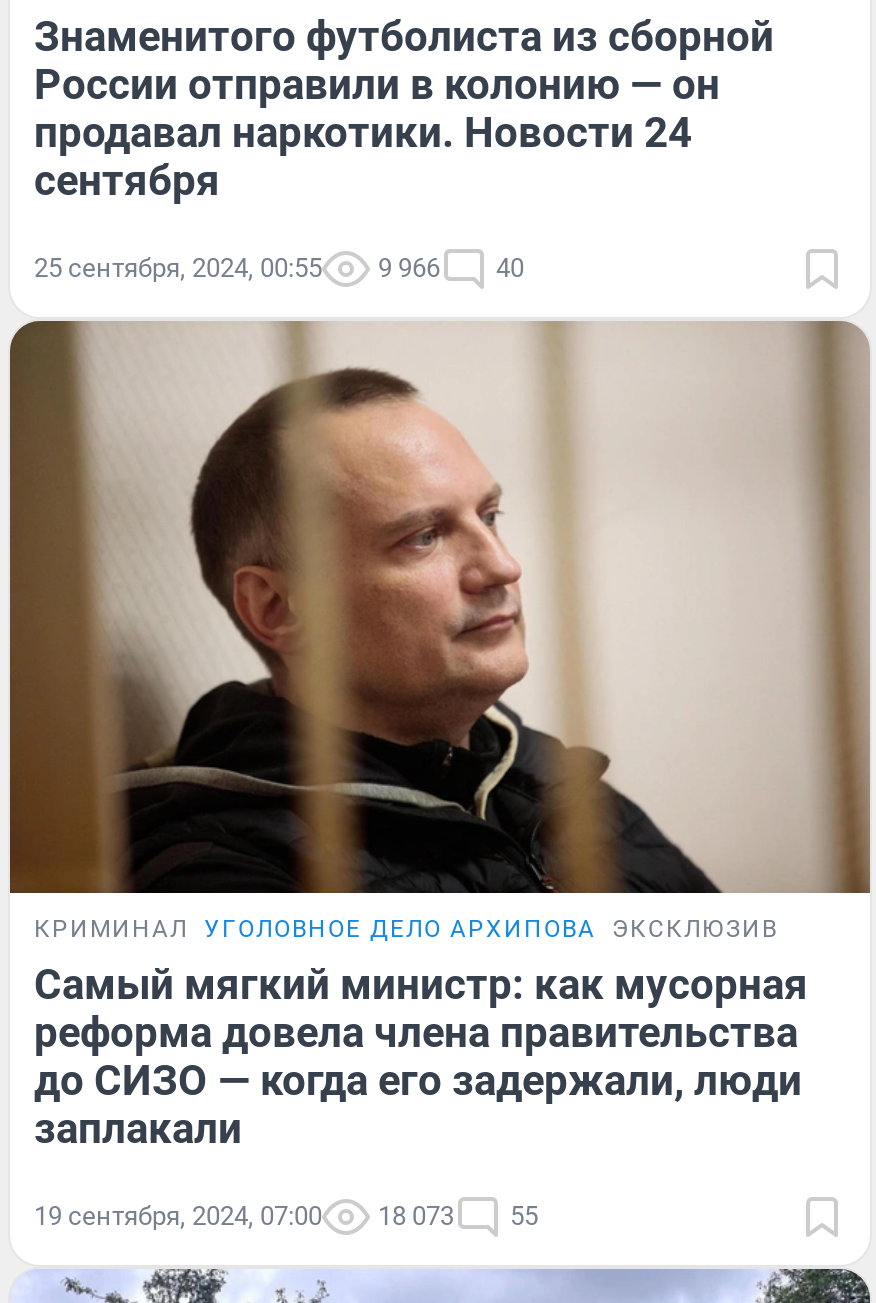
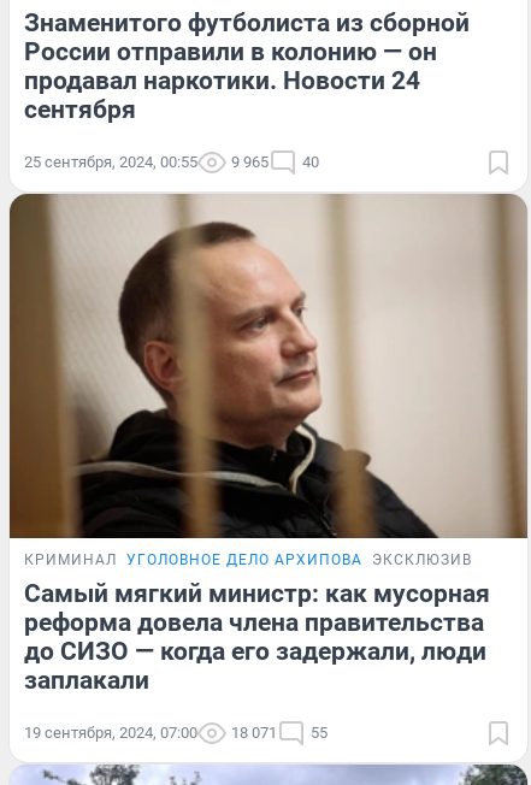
[34,252,524,282] 25 сентября, 2024, 00:55 9 966 40 -> [24,153,319,171] 25 сентября, 2024, 00:55 9 965 40
[34,1202,538,1232] 19 сентября, 2024, 07:00 18 073 55 -> [24,724,328,742] 19 сентября, 2024, 07:00 18 071 55

